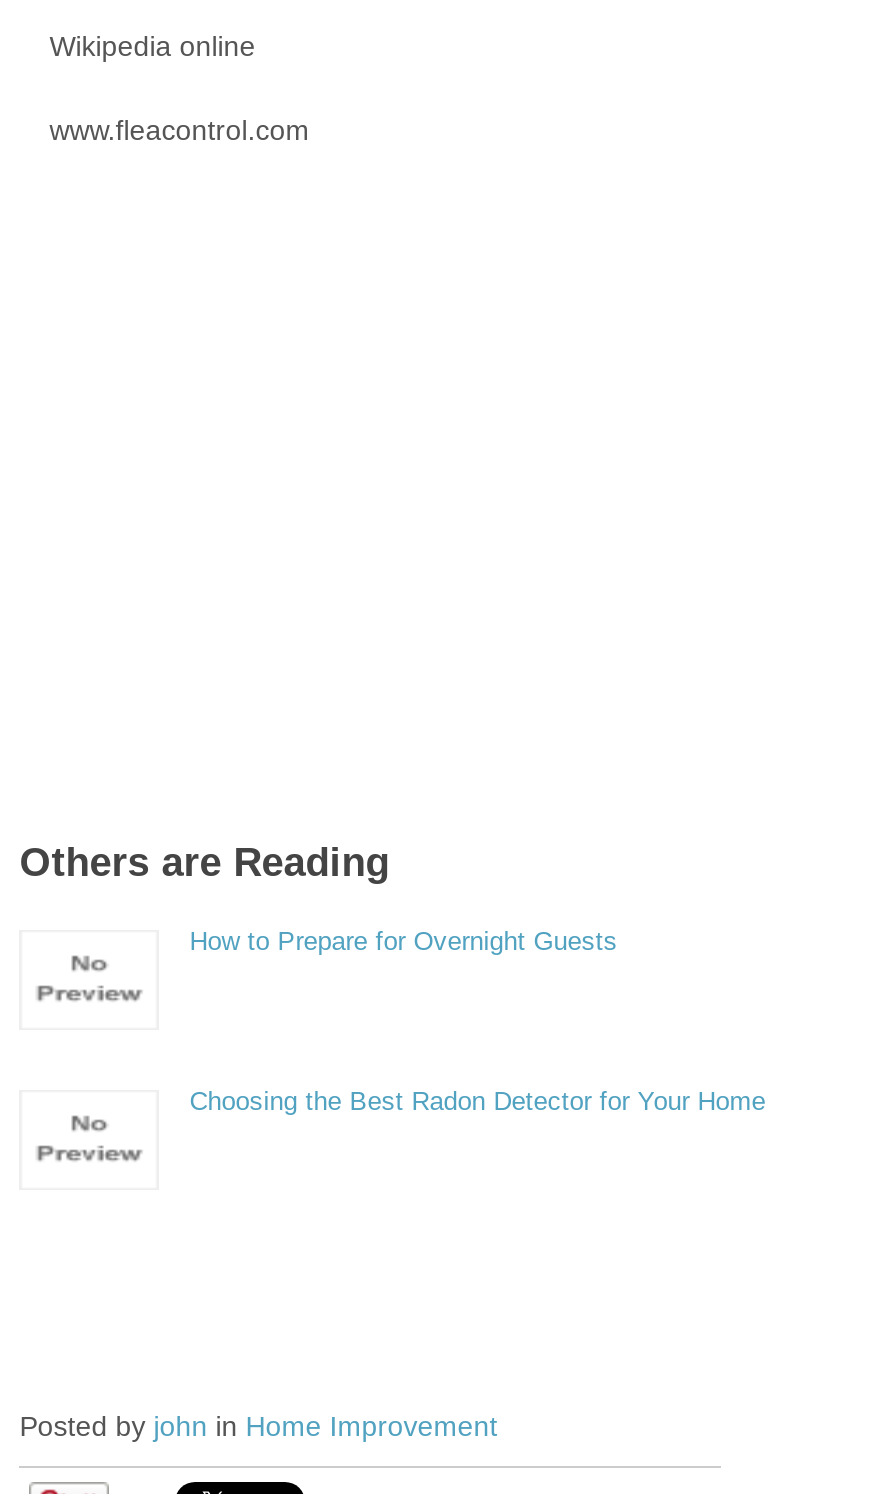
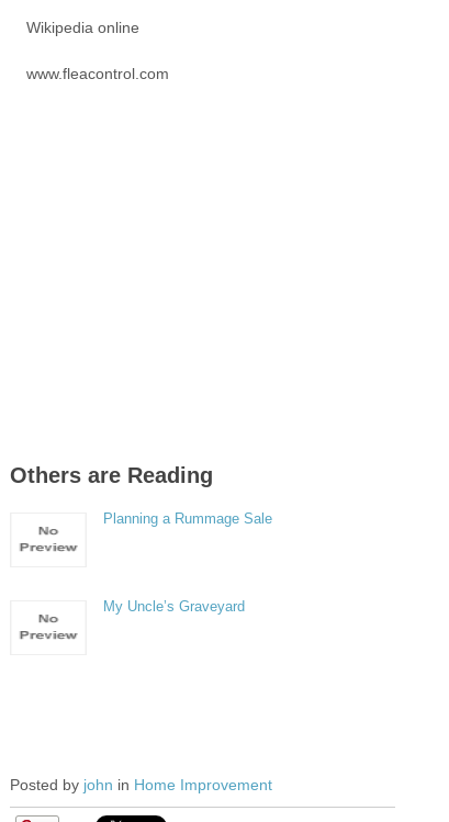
[189,926,617,956] How to Prepare for Overnight Guests -> [103,510,272,527] Planning a Rummage Sale
[189,1086,765,1116] Choosing the Best Radon Detector for Your Home -> [103,598,245,615] My Uncle’s Graveyard

